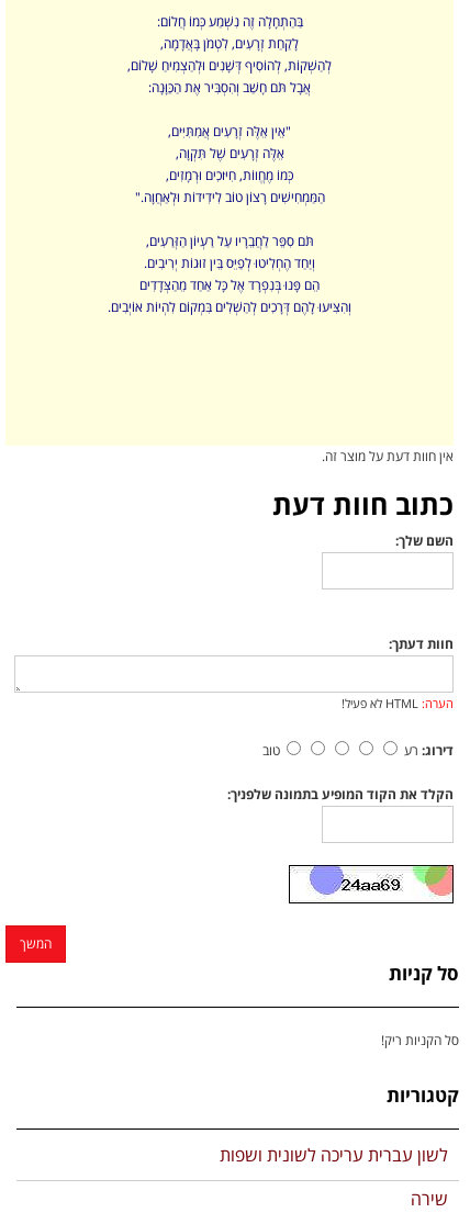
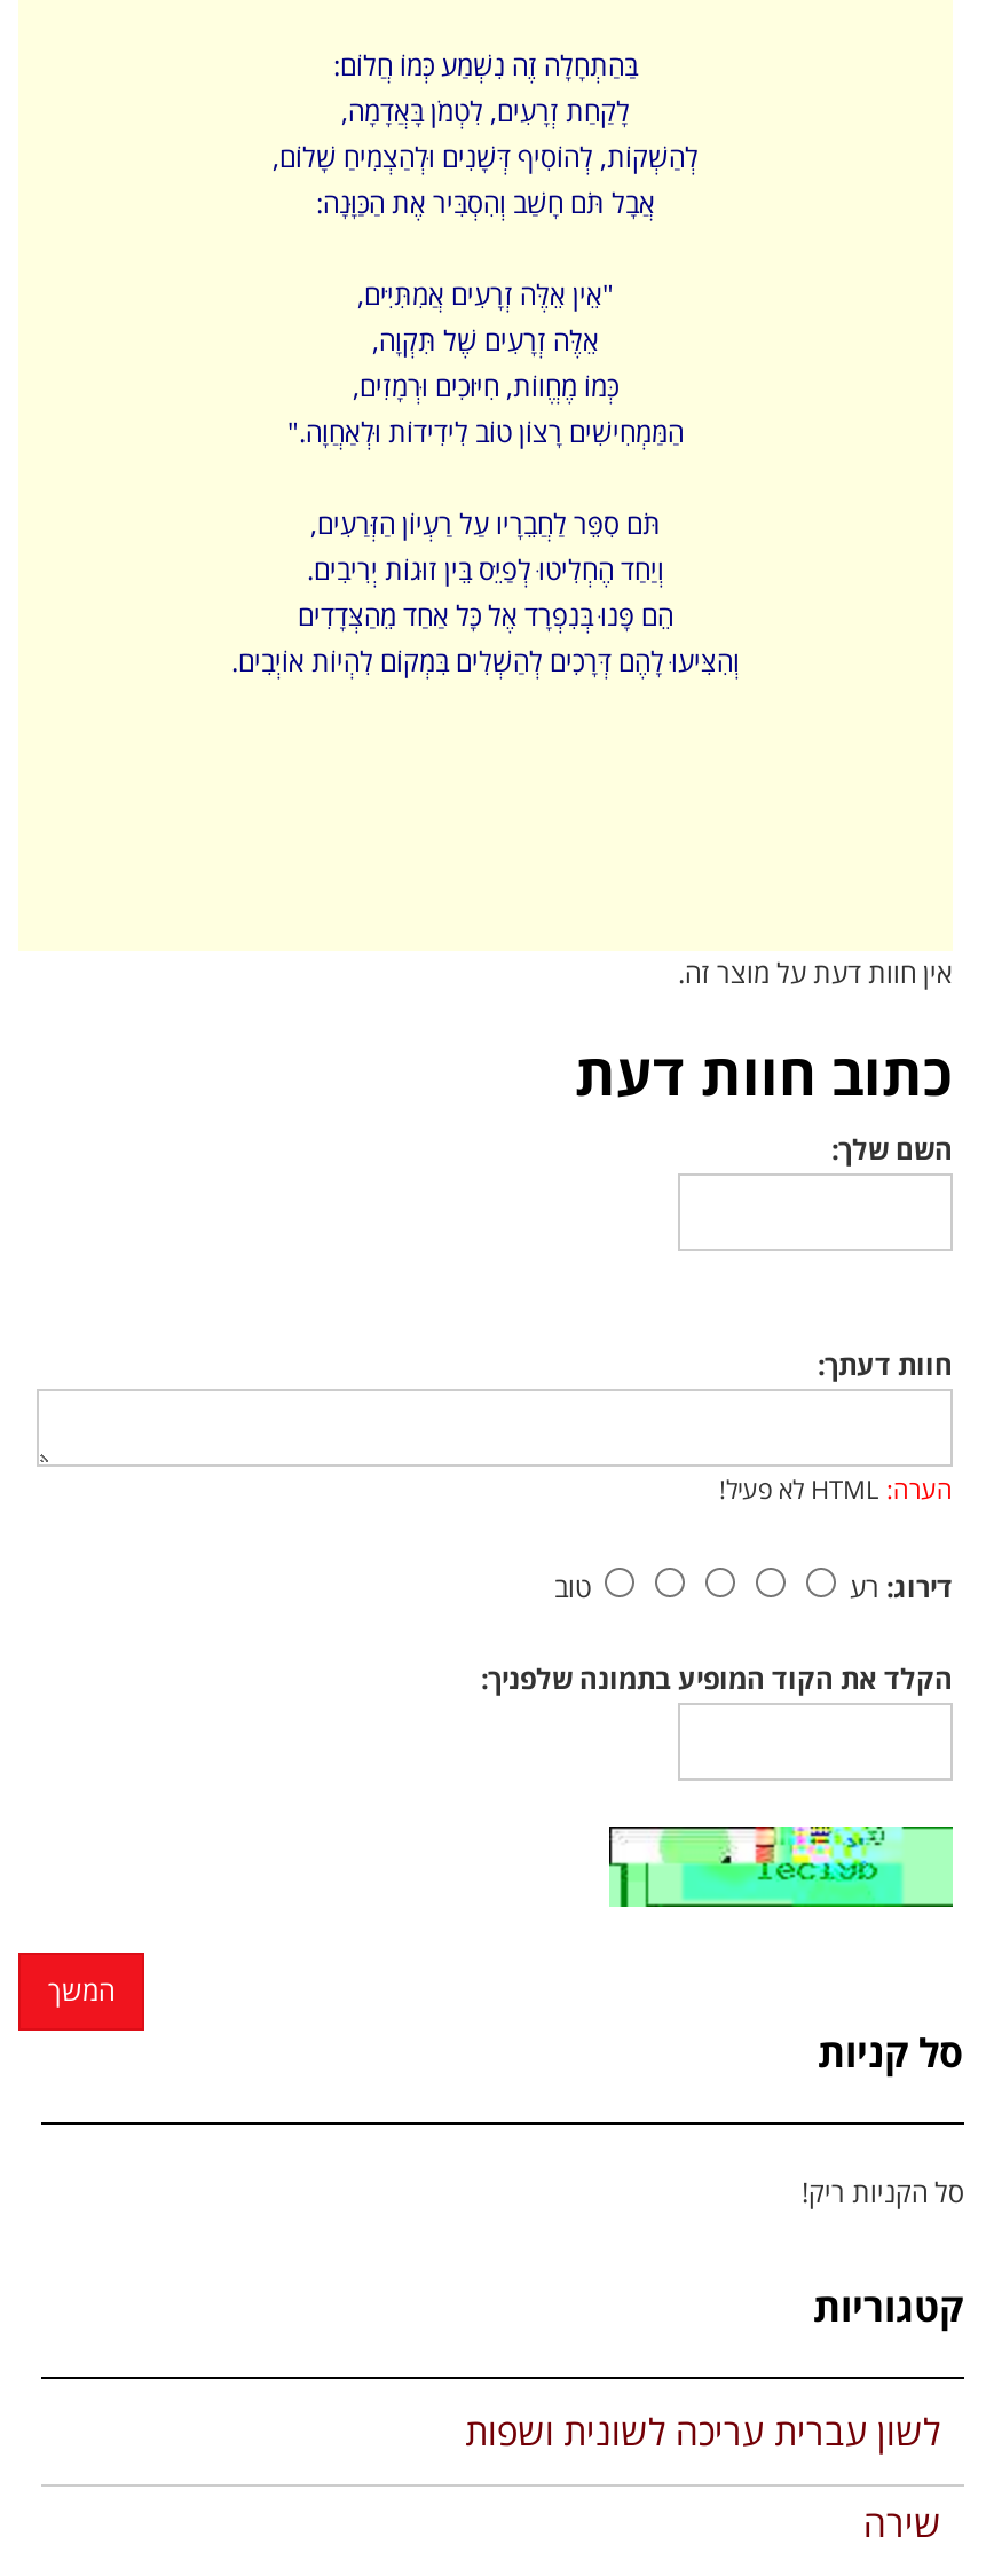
[288,864,455,905] [image] -> [607,1824,955,1909] [image]

